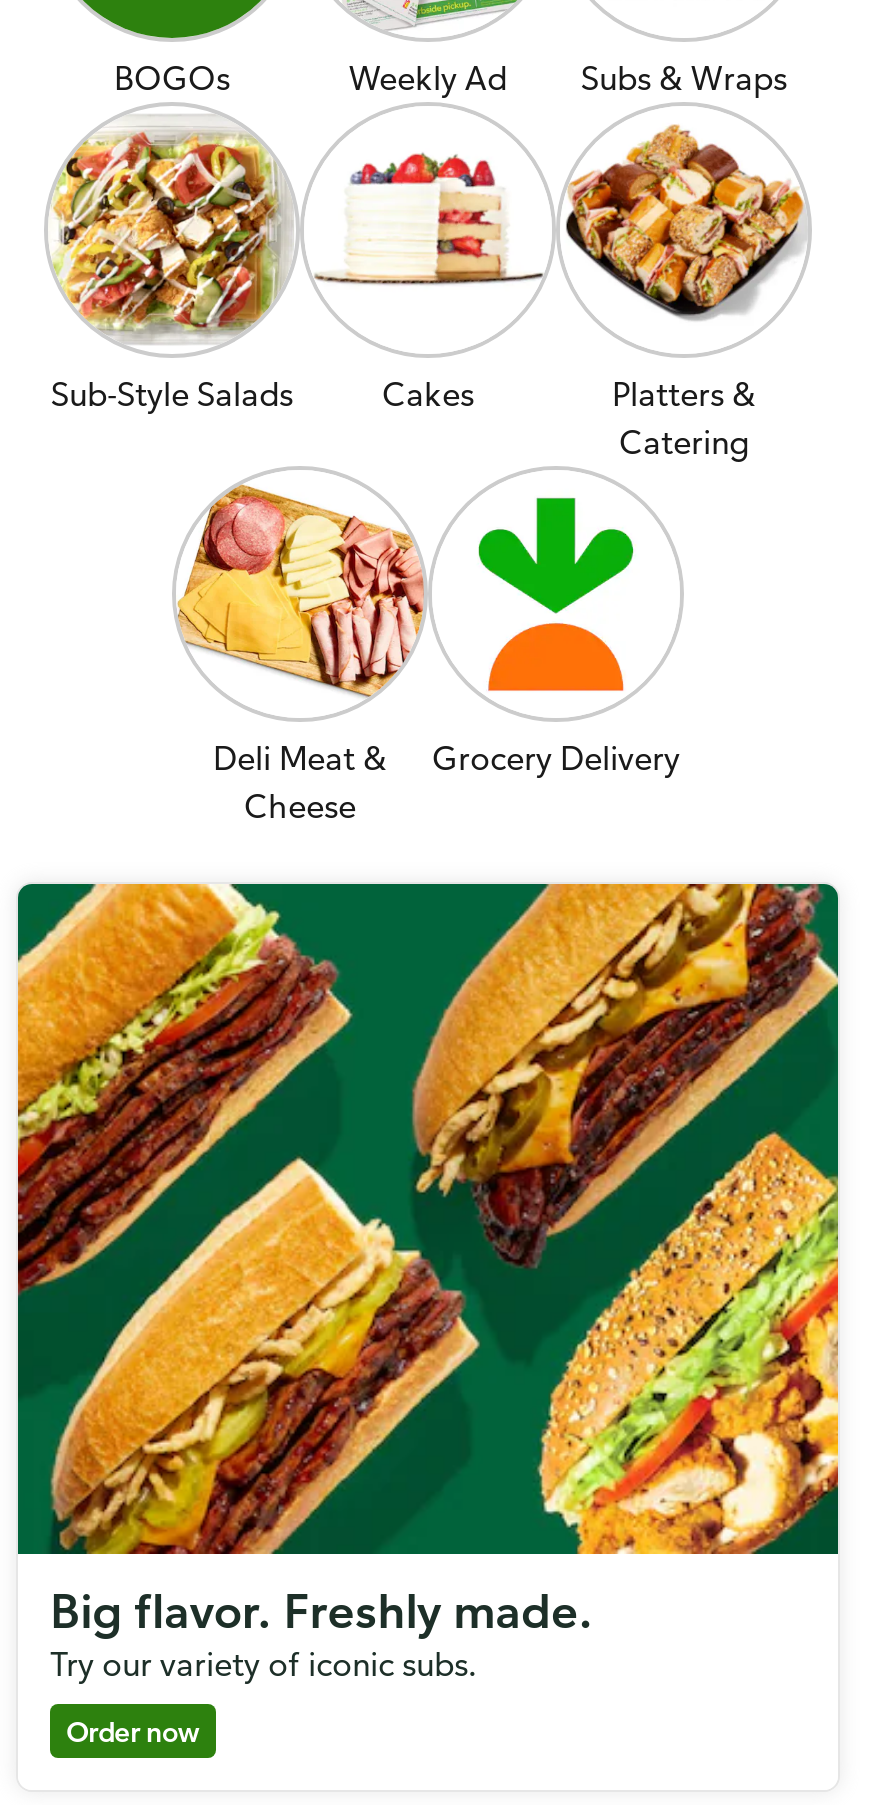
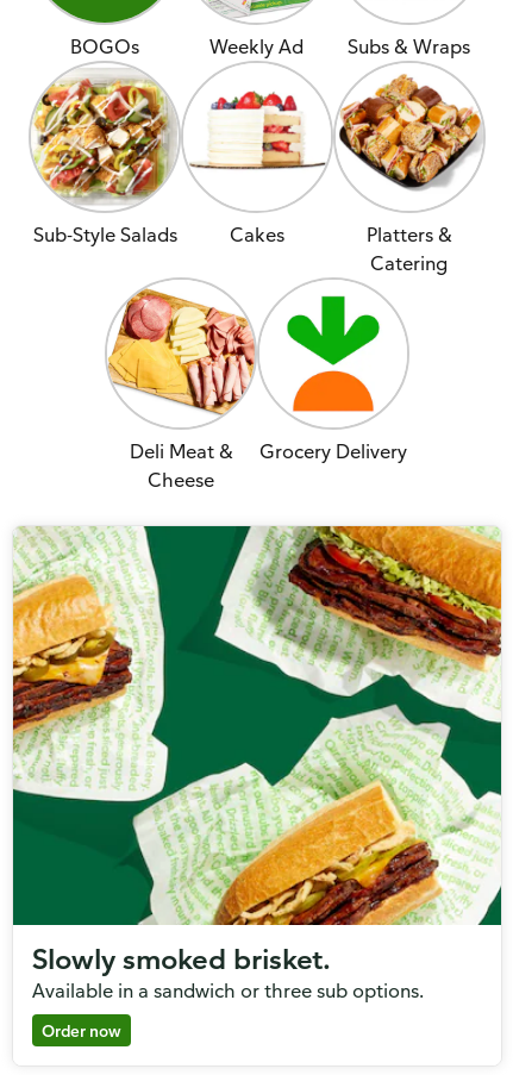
[16,882,840,1684] [image] | Big flavor. Freshly made. | Try our variety of iconic subs. -> [12,525,502,1002] [image] | Slowly smoked brisket. | Available in a sandwich or three sub options.

